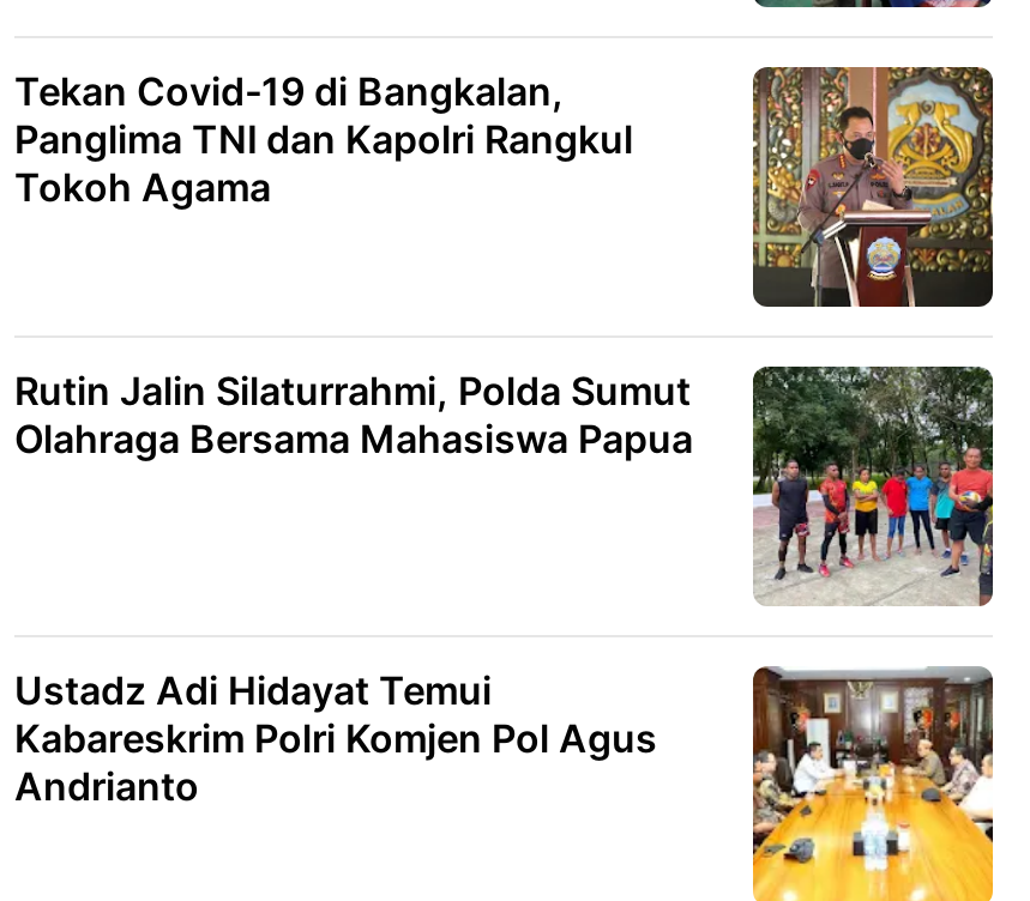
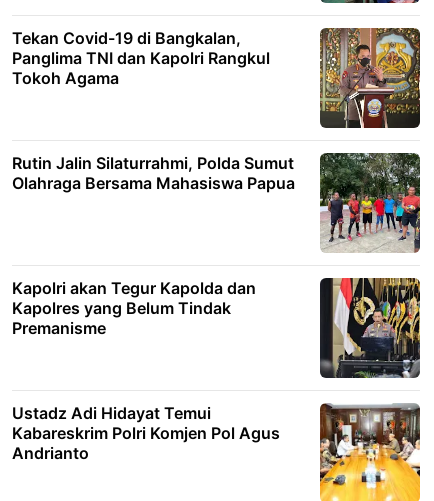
none -> [12,278,256,338] Kapolri akan Tegur Kapolda dan | Kapolres yang Belum Tindak | Premanisme
none -> [319,277,421,379] [image]

